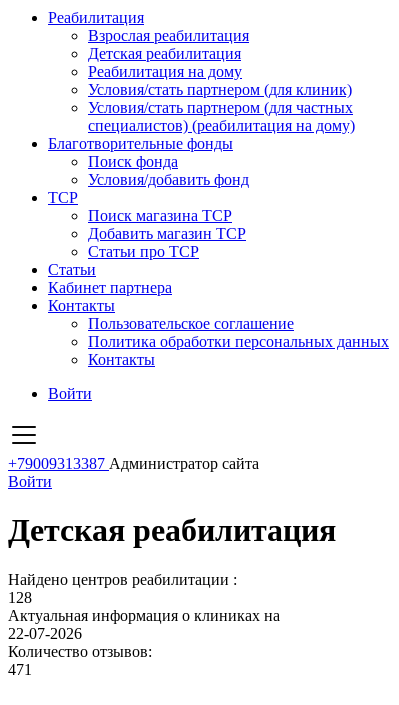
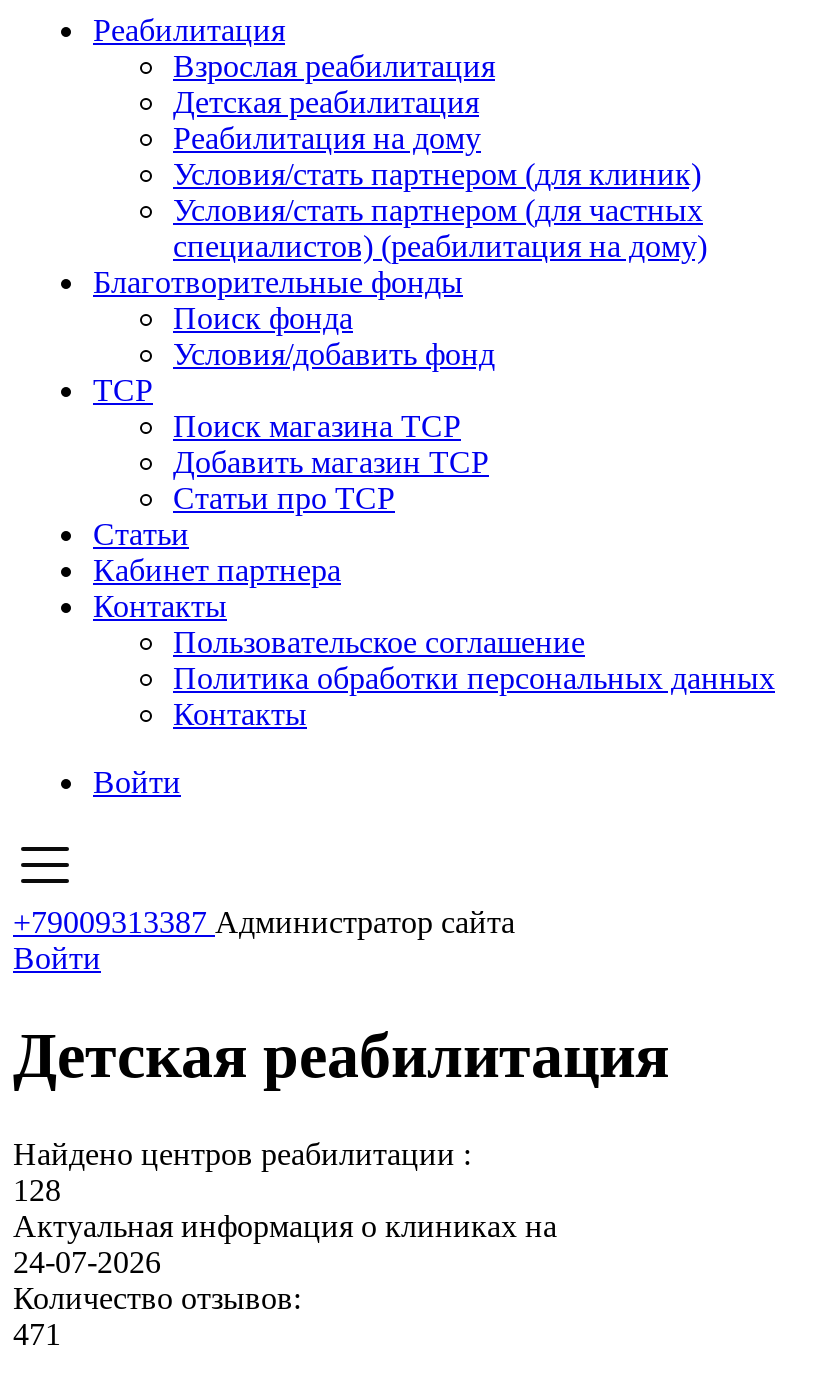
[8,625,82,642] 22-07-2026 -> [13,1245,161,1279] 24-07-2026

